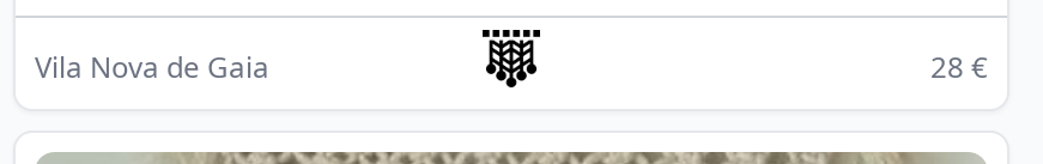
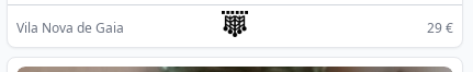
[930,47,988,87] 28 € -> [427,19,453,37] 29 €

